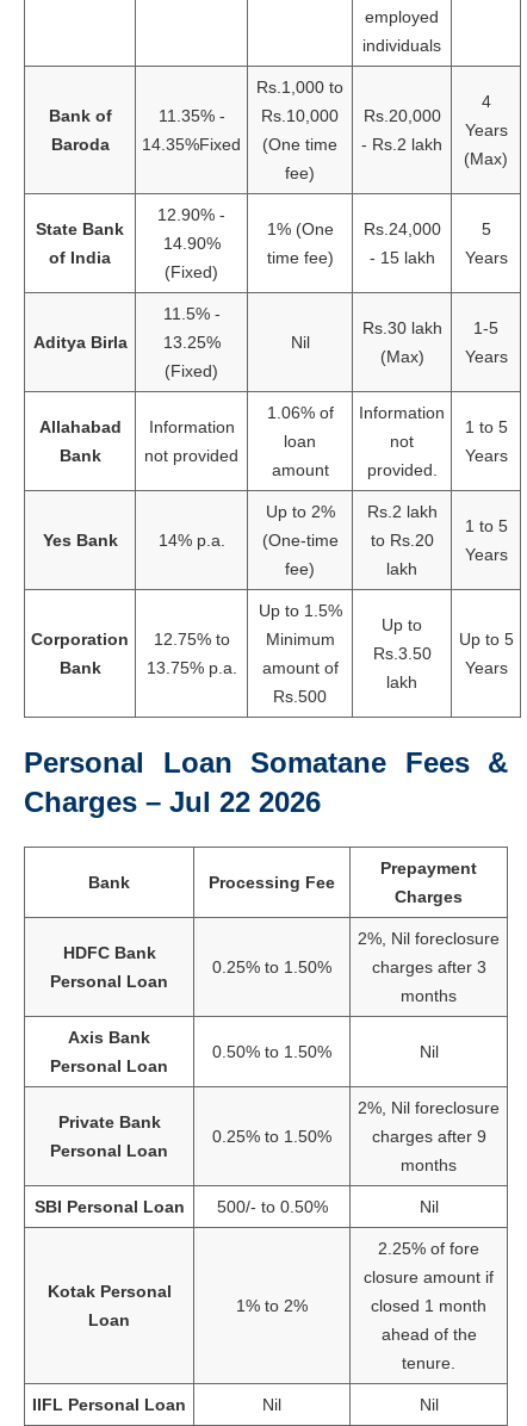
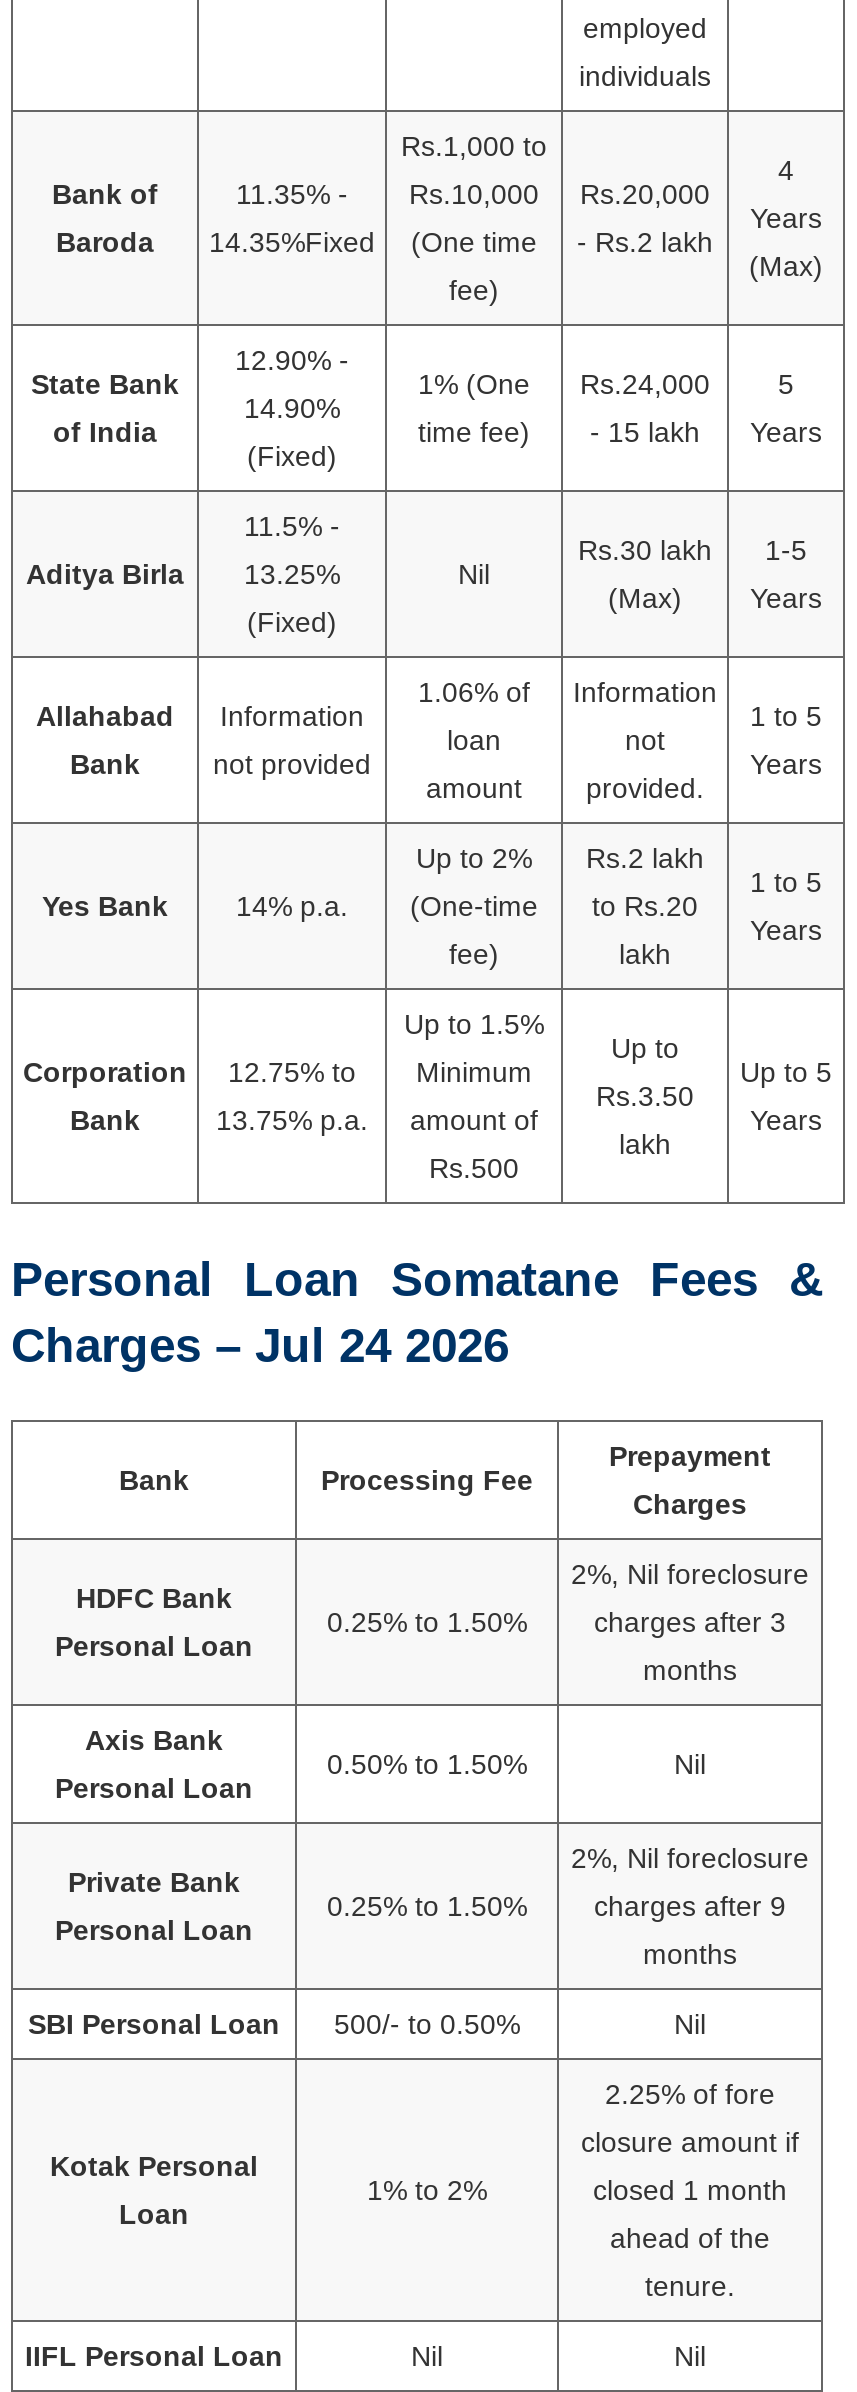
[24,785,321,818] Charges – Jul 22 2026 -> [11,1317,509,1371] Charges – Jul 24 2026

